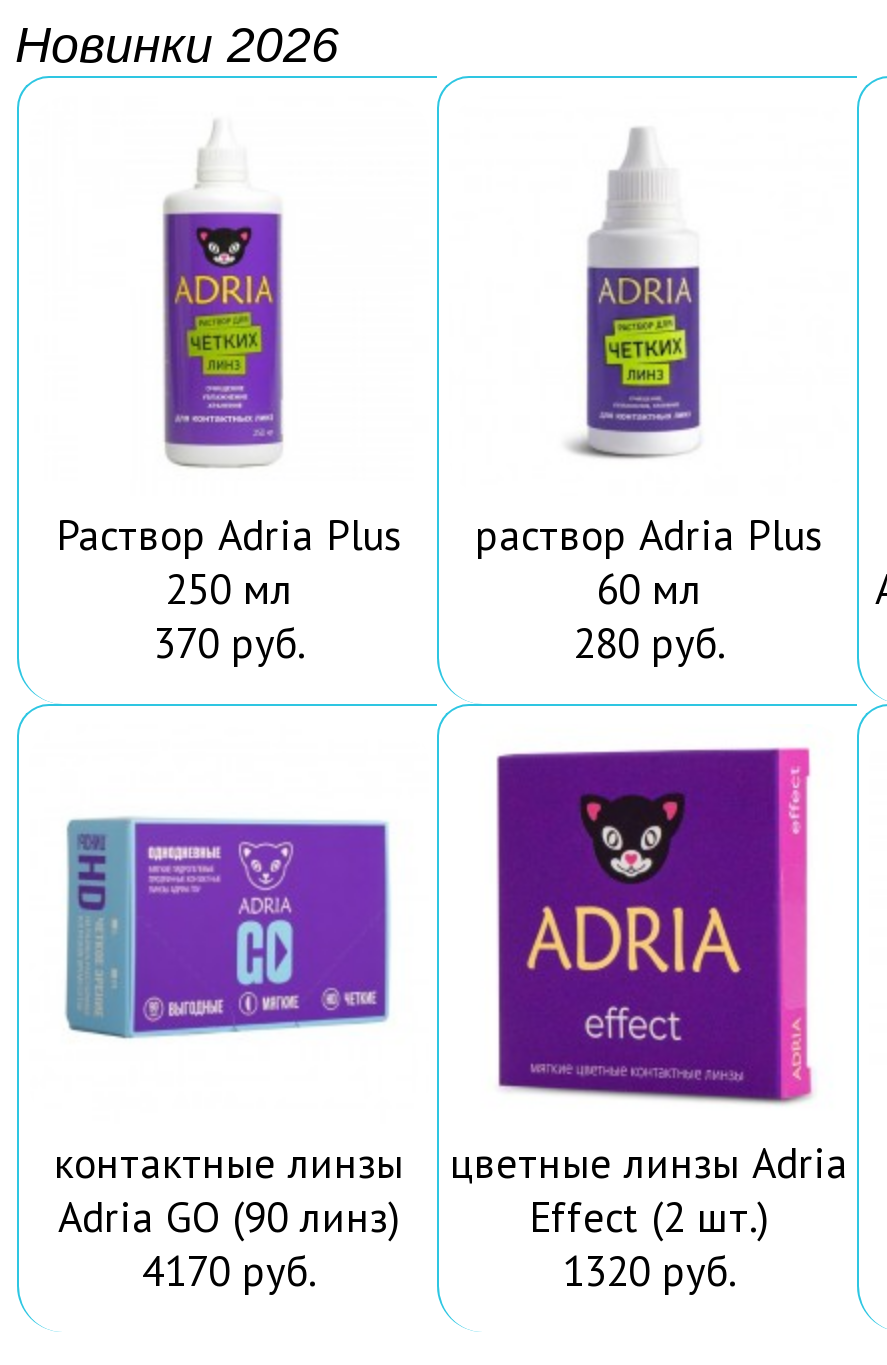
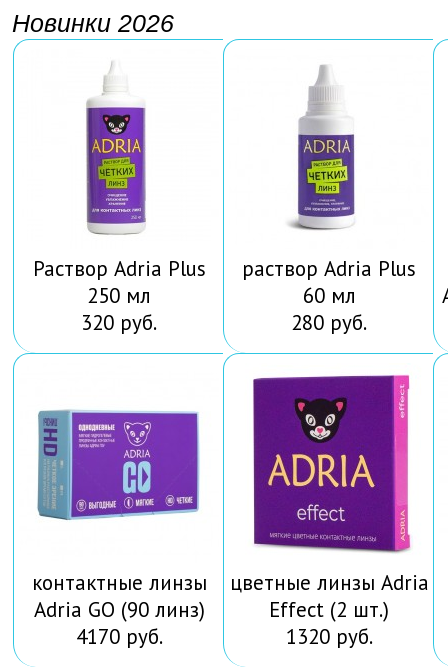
[153,616,305,670] 370 руб. -> [81,309,157,336] 320 руб.

